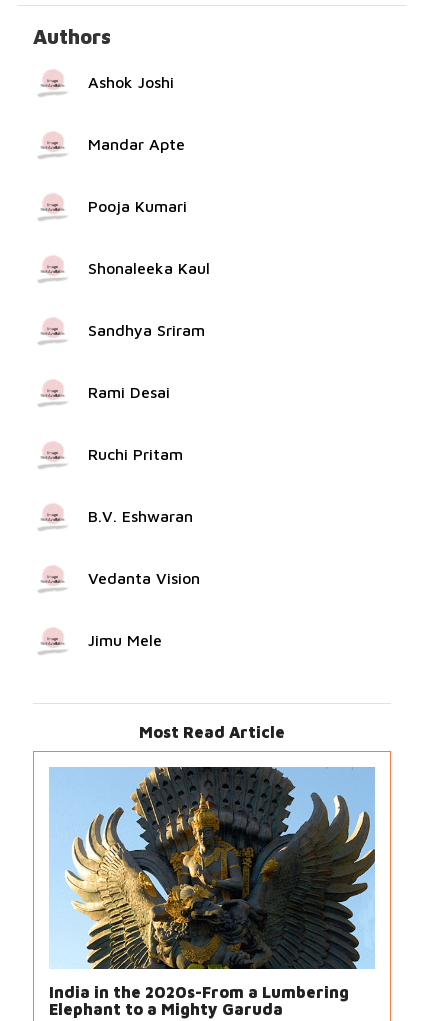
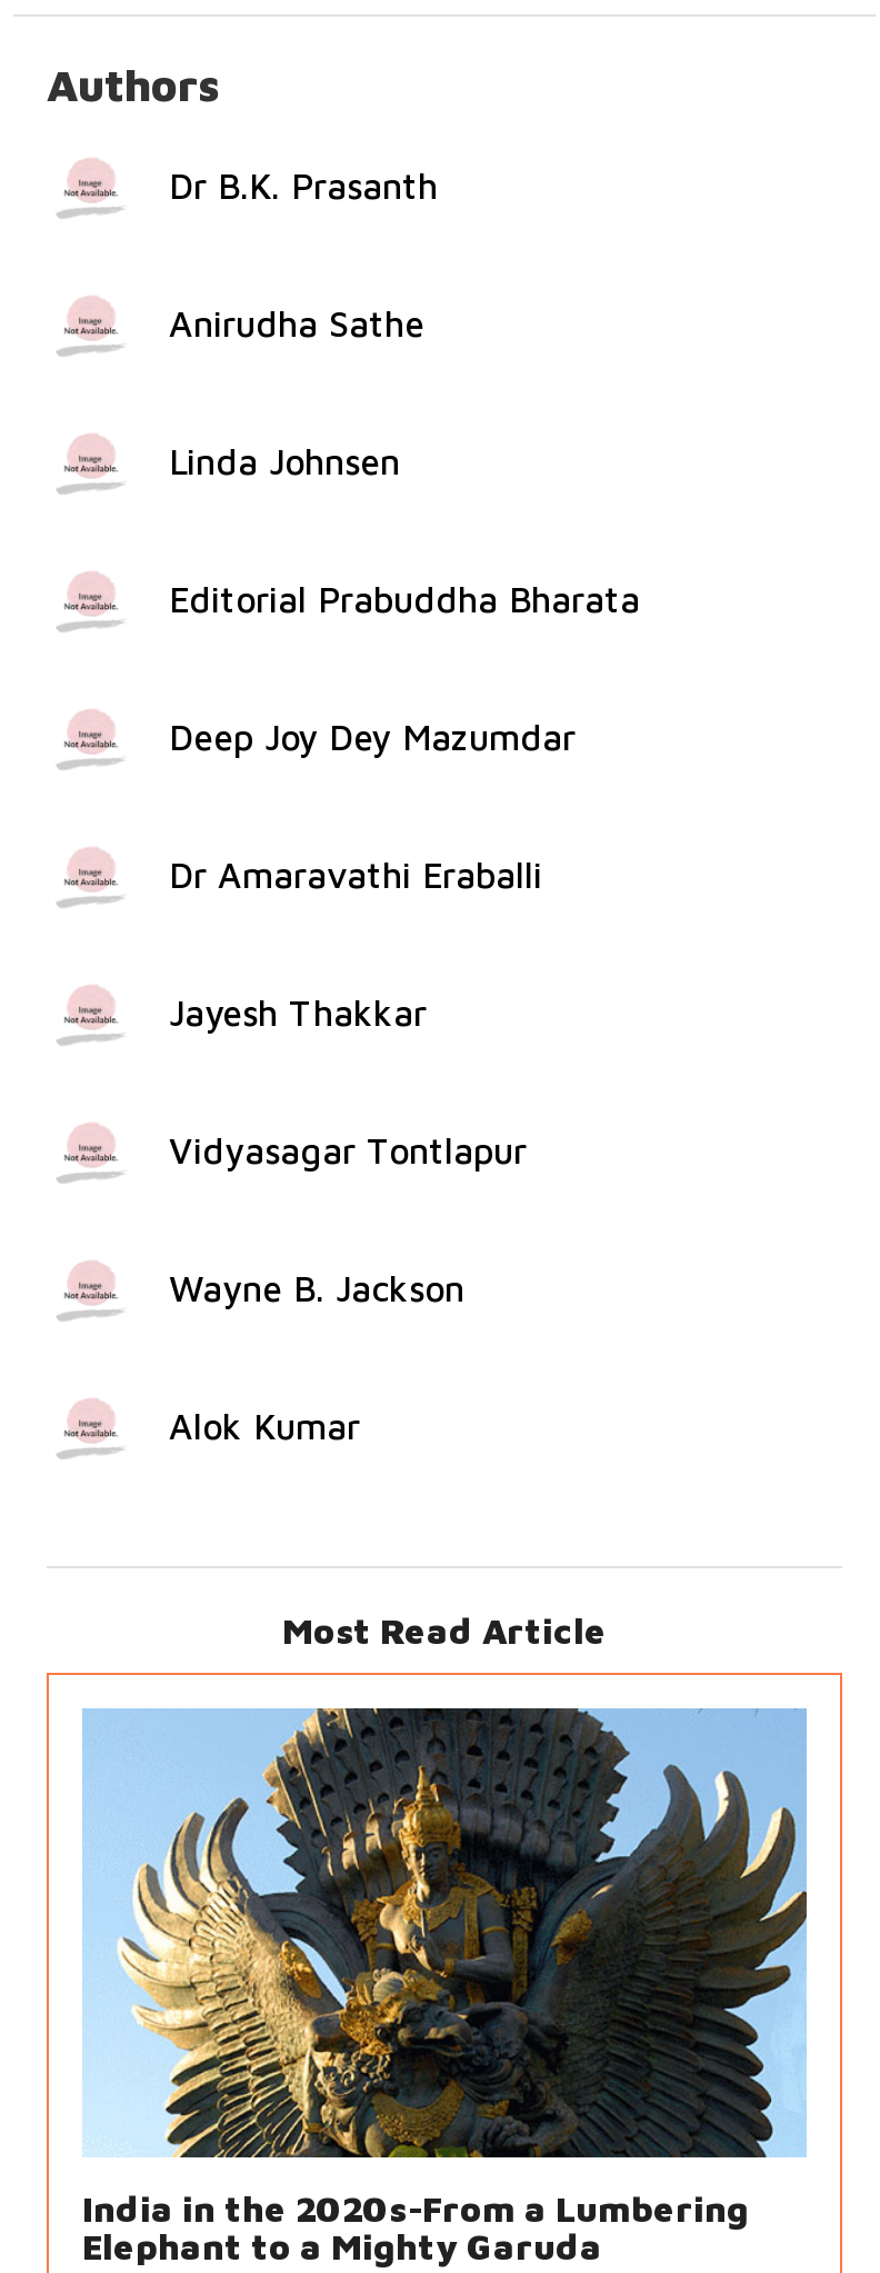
[88,73,174,91] Ashok Joshi -> [169,166,438,206] Dr B.K. Prasanth
[88,135,185,153] Mandar Apte -> [169,303,424,343] Anirudha Sathe
[88,197,187,215] Pooja Kumari -> [169,441,400,481] Linda Johnsen
[88,259,210,277] Shonaleeka Kaul -> [169,579,640,619] Editorial Prabuddha Bharata
[88,321,205,339] Sandhya Sriram -> [169,717,576,757] Deep Joy Dey Mazumdar
[88,383,170,401] Rami Desai -> [169,855,542,895] Dr Amaravathi Eraballi
[88,445,183,463] Ruchi Pritam -> [169,993,427,1033] Jayesh Thakkar
[88,507,193,525] B.V. Eshwaran -> [169,1130,527,1170] Vidyasagar Tontlapur
[88,569,200,587] Vedanta Vision -> [169,1268,464,1308] Wayne B. Jackson
[88,631,162,649] Jimu Mele -> [169,1406,360,1446] Alok Kumar

